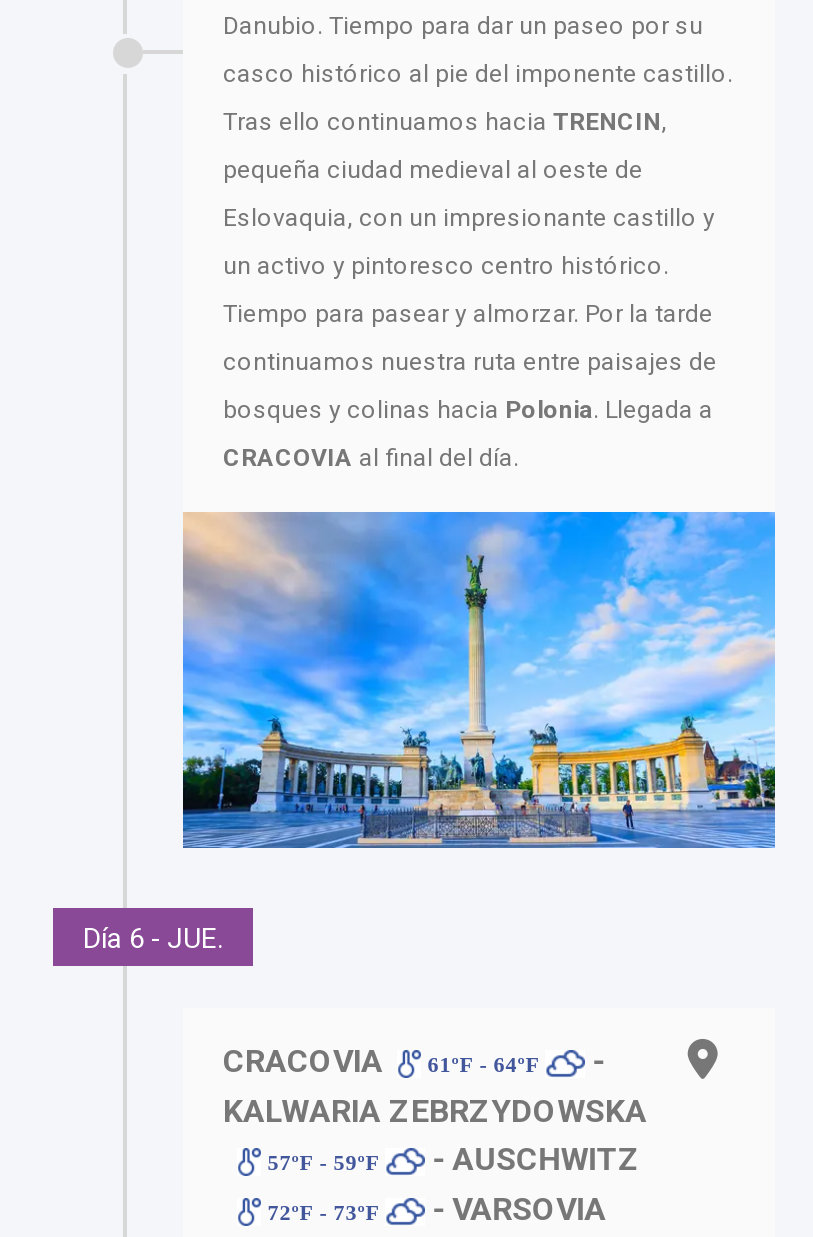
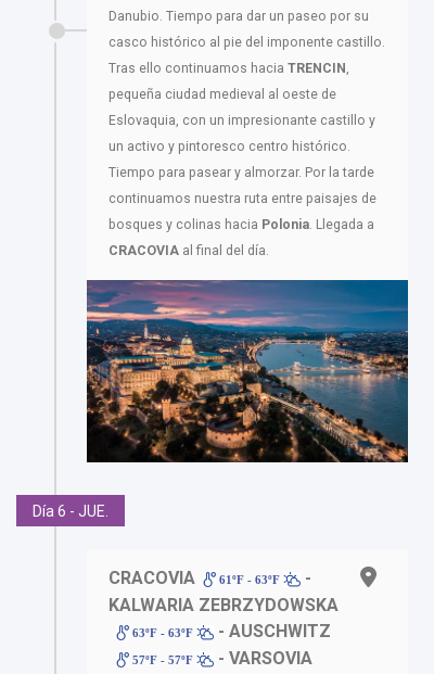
[181,510,777,850] [image] -> [86,279,409,463] [image]
[421,1052,545,1076] 61ºF - 64ºF -> [216,573,283,586] 61ºF - 63ºF
[261,1140,640,1178] 57ºF - 59ºF - AUSCHWITZ -> [129,621,331,641] 63ºF - 63ºF - AUSCHWITZ
[261,1190,606,1228] 72ºF - 73ºF - VARSOVIA -> [129,648,313,668] 57ºF - 57ºF - VARSOVIA

